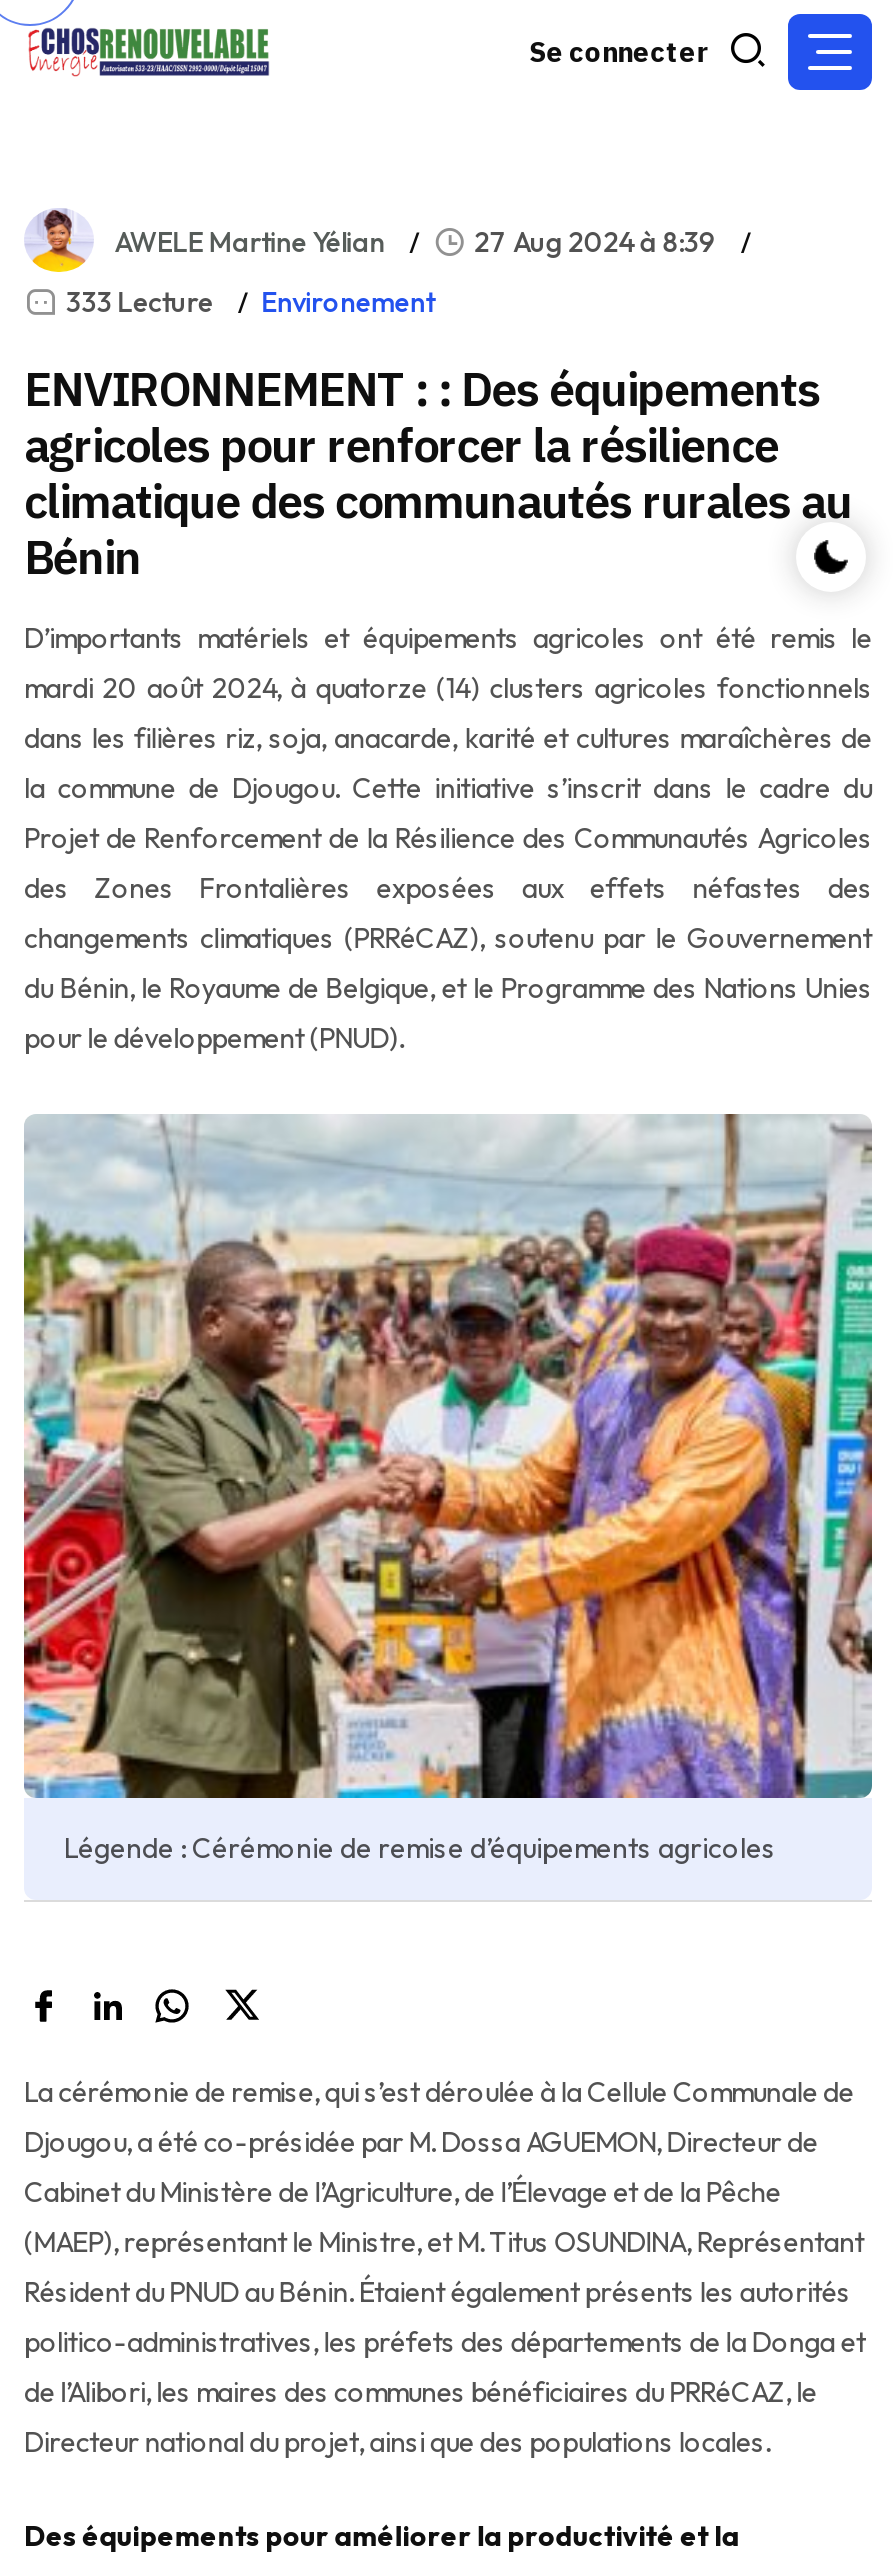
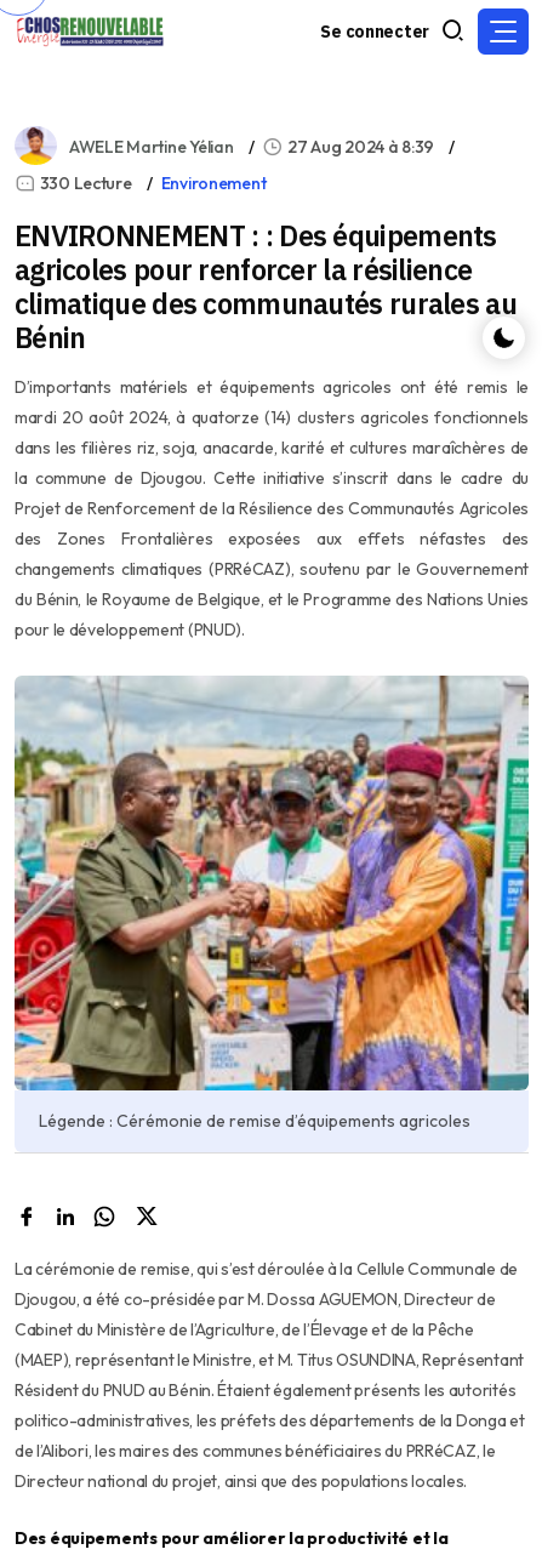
[65,284,435,320] 333 Lecture Environement -> [40,172,266,194] 330 Lecture Environement

